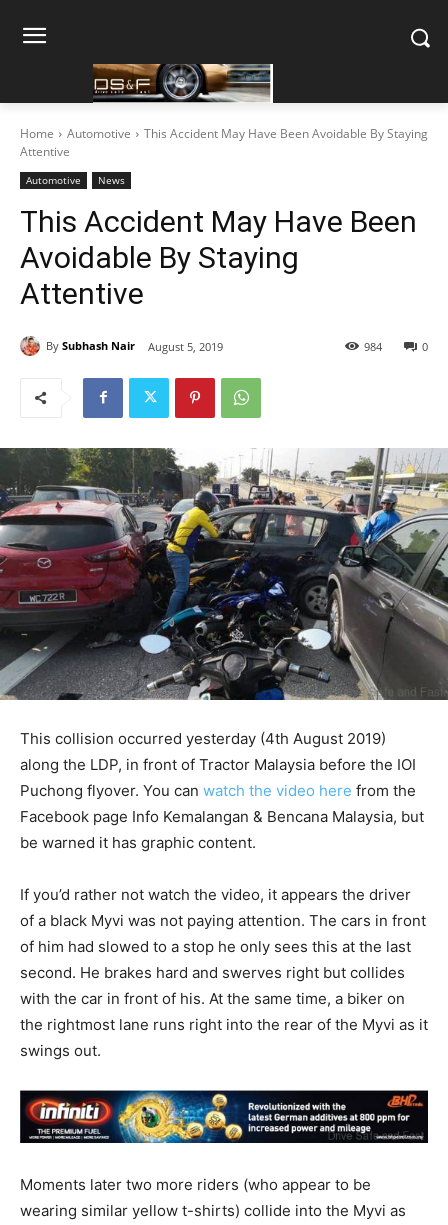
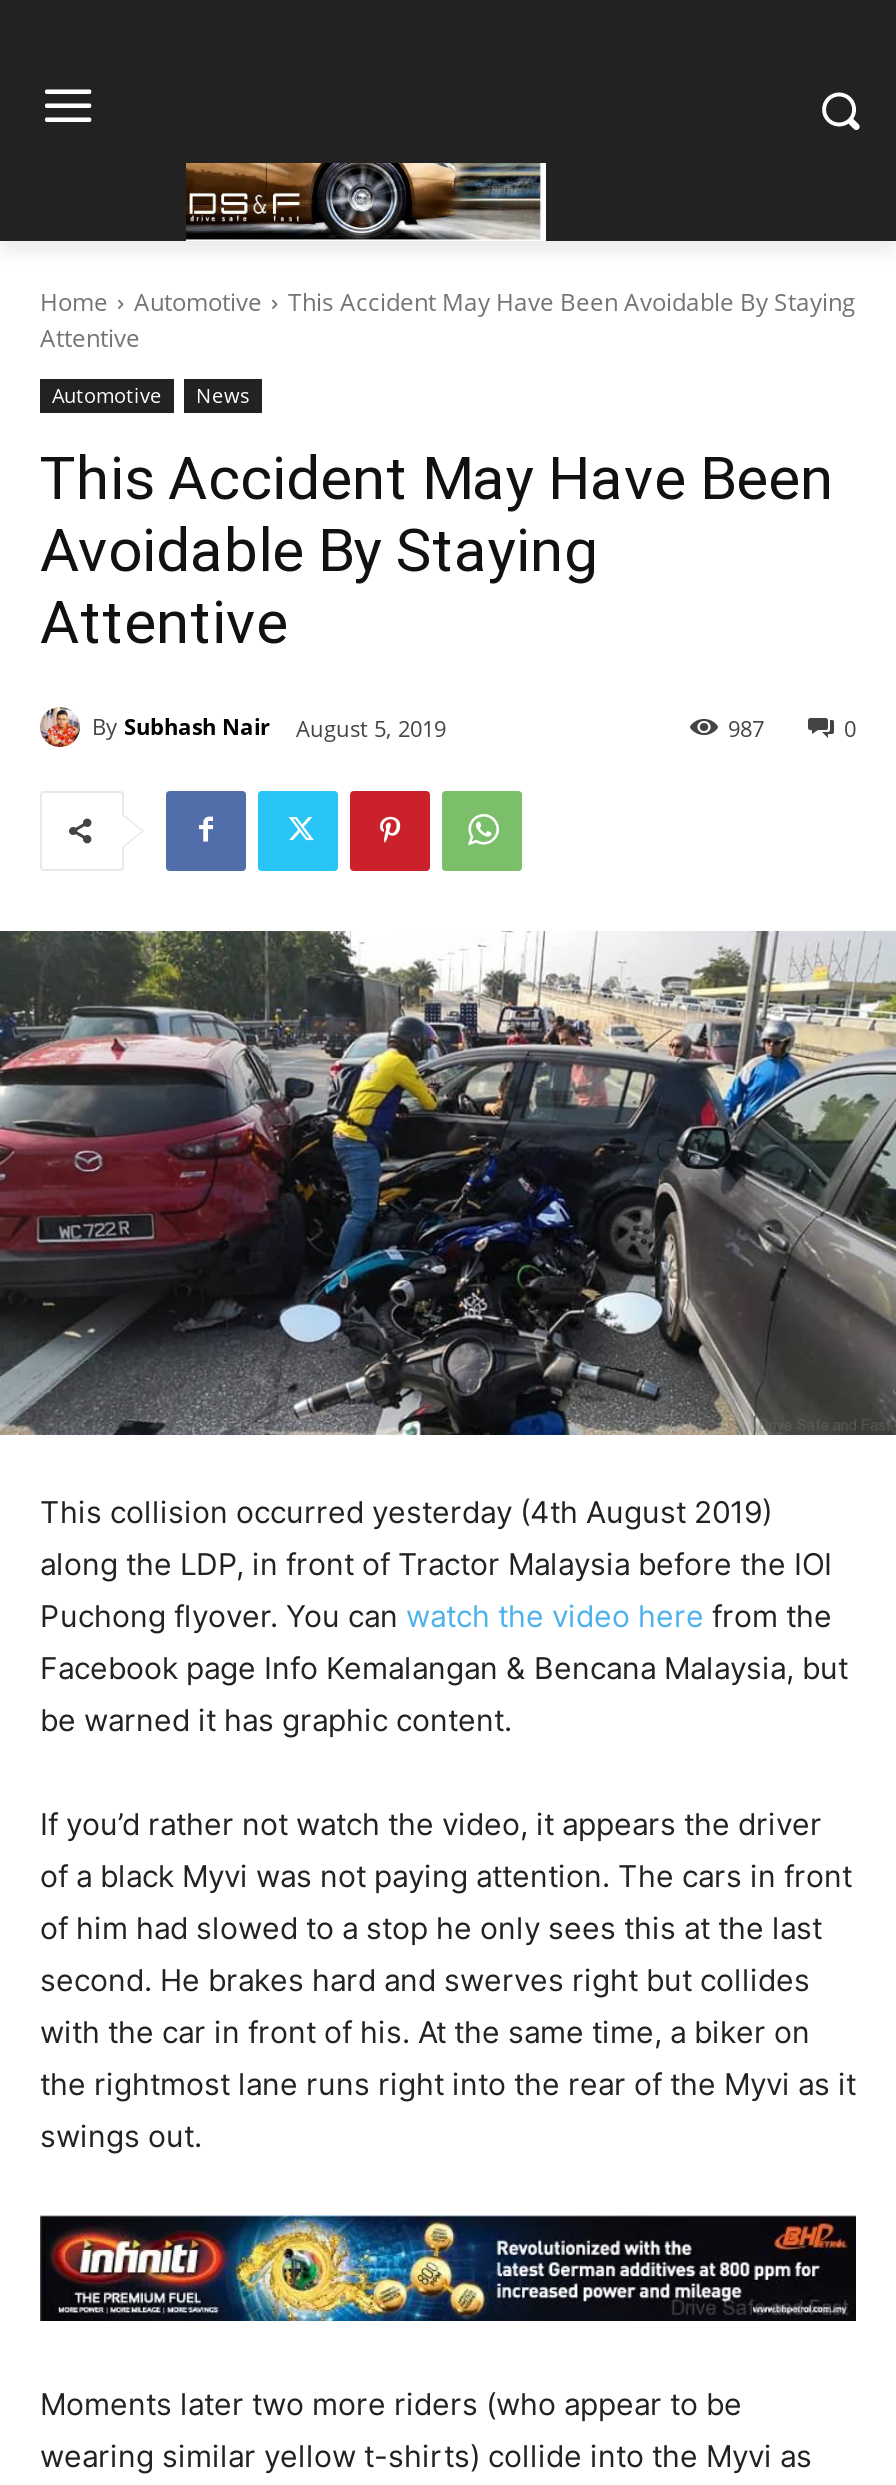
[364,339,382,354] 984 -> [728,713,764,743] 987

